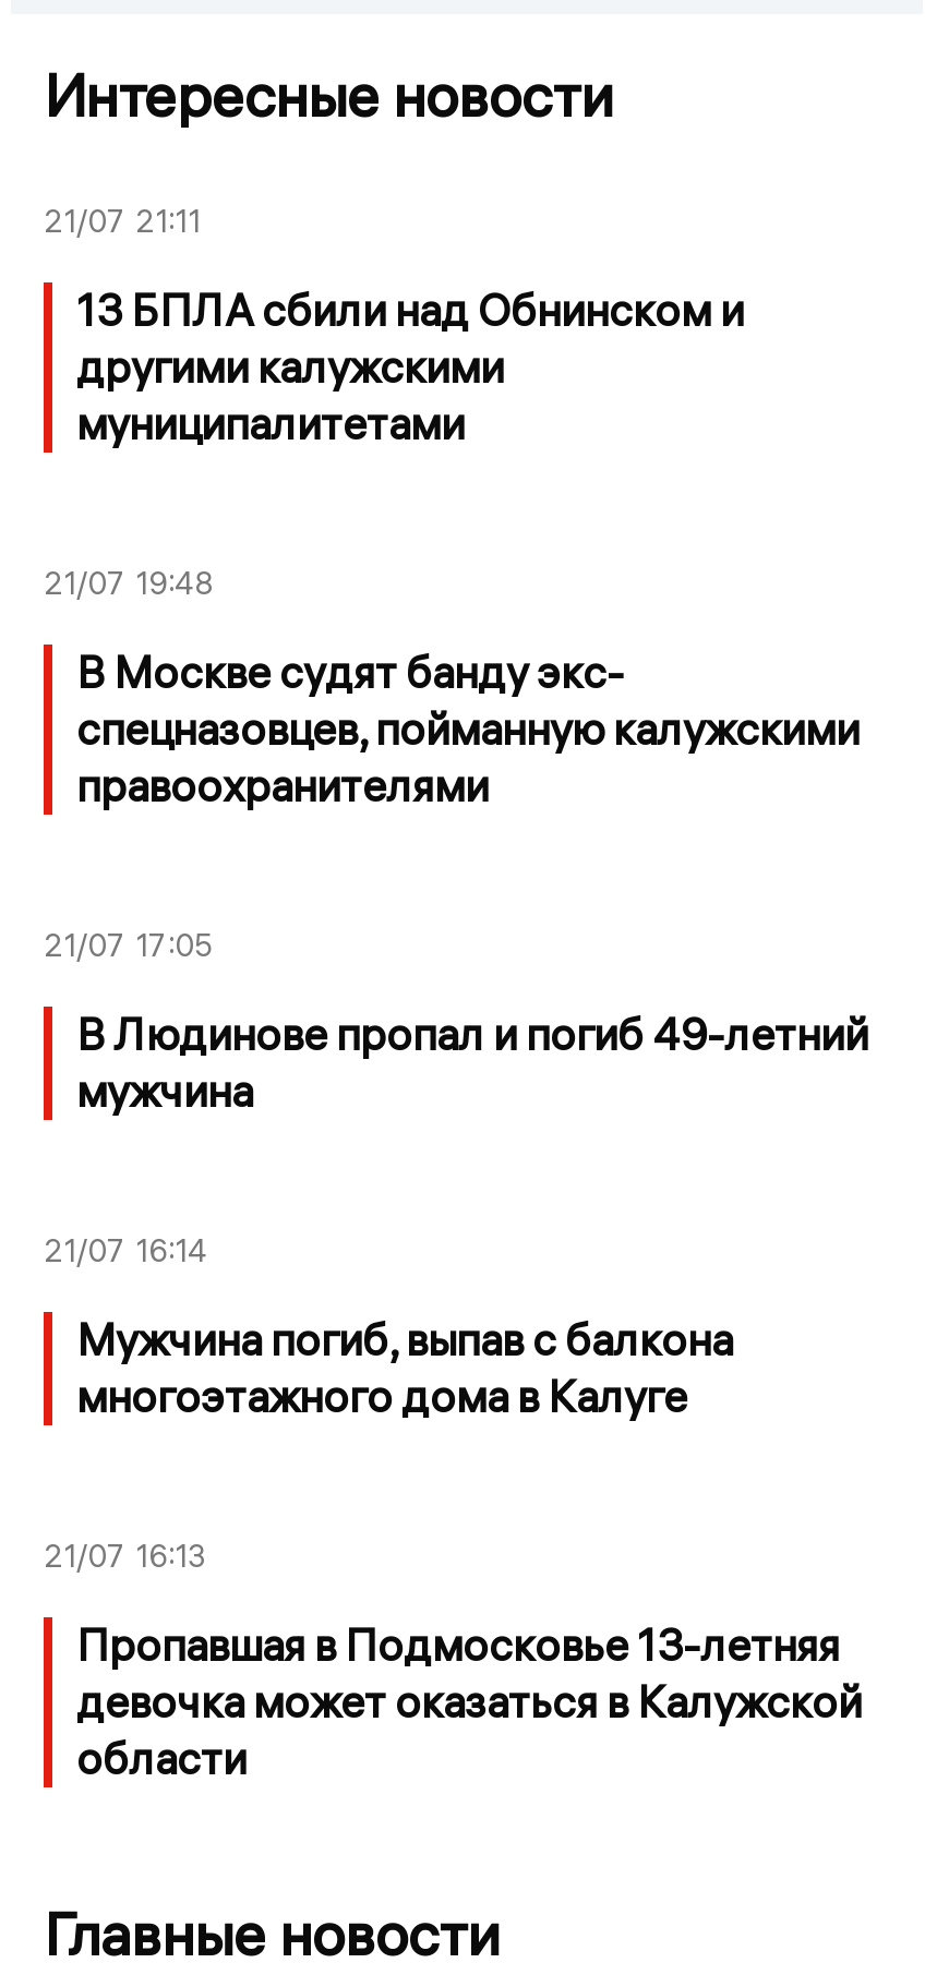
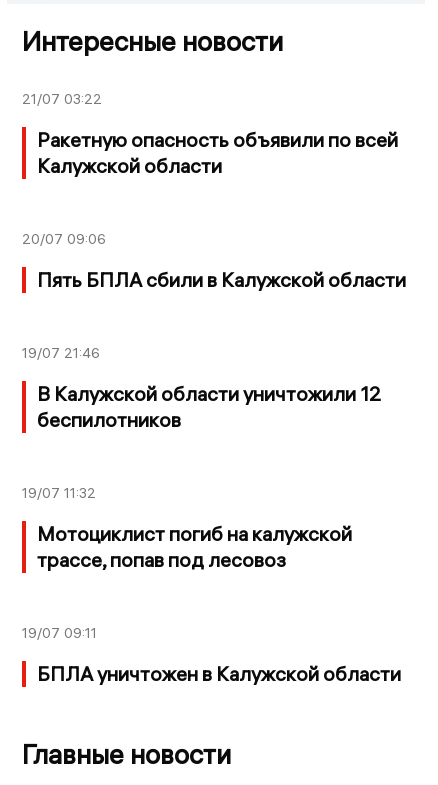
[44,201,201,240] 21/07 21:11 -> [22,90,102,108] 21/07 03:22
[76,282,744,450] 13 БПЛА сбили над Обнинском и | другими калужскими | муниципалитетами -> [37,127,398,178] Ракетную опасность объявили по всей | Калужской области
[44,563,214,602] 21/07 19:48 -> [22,230,106,248] 20/07 09:06
[76,644,860,812] В Москве судят банду экс- | спецназовцев, пойманную калужскими | правоохранителями -> [37,267,406,292] Пять БПЛА сбили в Калужской области
[44,925,214,964] 21/07 17:05 -> [22,344,100,362] 19/07 21:46
[76,1006,868,1117] В Людинове пропал и погиб 49-летний | мужчина -> [37,381,381,432] В Калужской области уничтожили 12 | беспилотников
[44,1231,207,1270] 21/07 16:14 -> [22,484,96,502] 19/07 11:32
[76,1311,733,1423] Мужчина погиб, выпав с балкона | многоэтажного дома в Калуге -> [37,521,352,572] Мотоциклист погиб на калужской | трассе, попав под лесовоз
[44,1536,205,1575] 21/07 16:13 -> [22,624,97,642] 19/07 09:11
[76,1617,862,1785] Пропавшая в Подмосковье 13-летняя | девочка может оказаться в Калужской | области -> [37,661,401,686] БПЛА уничтожен в Калужской области

